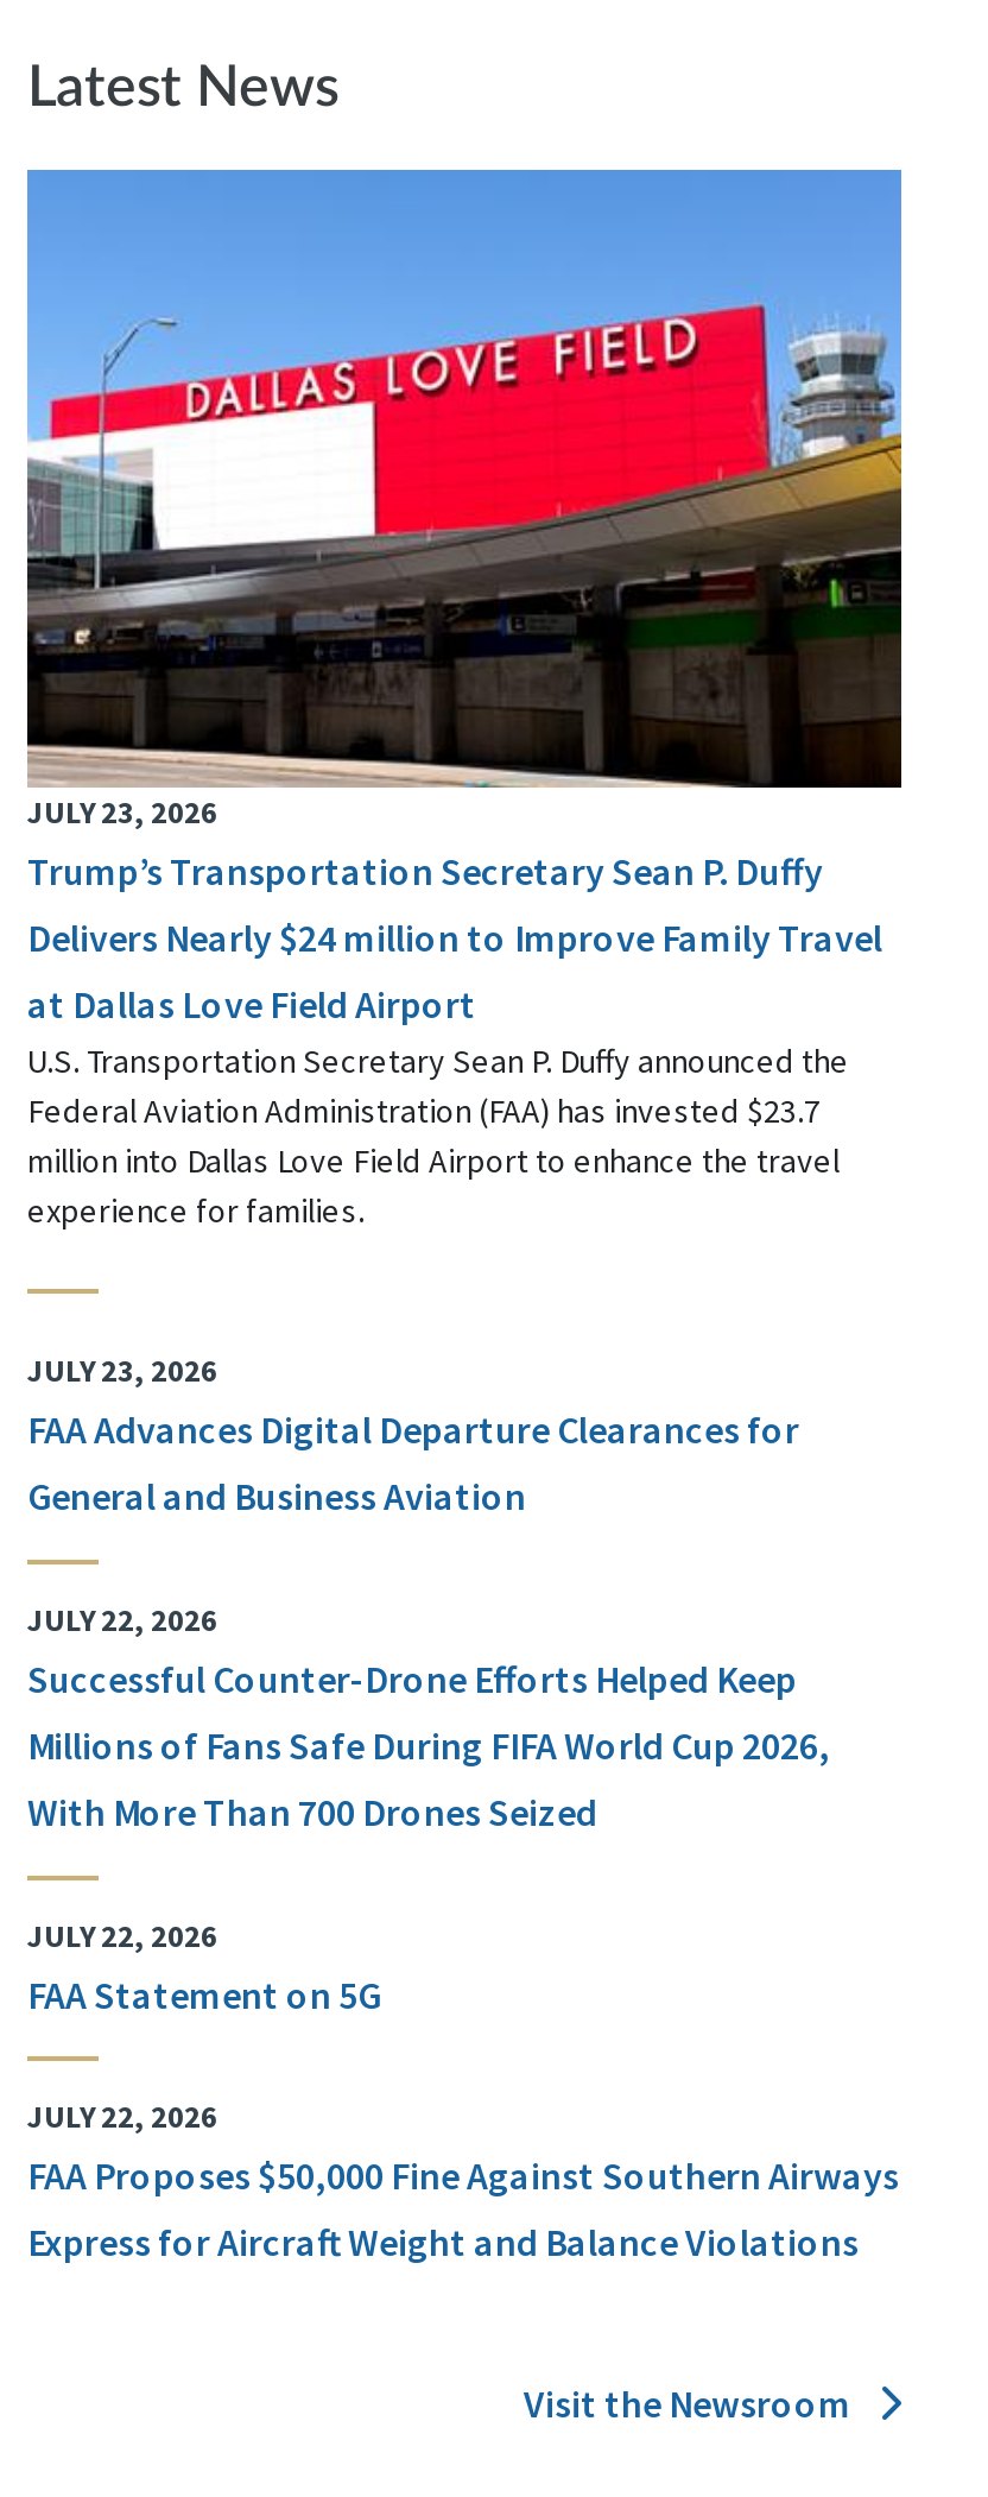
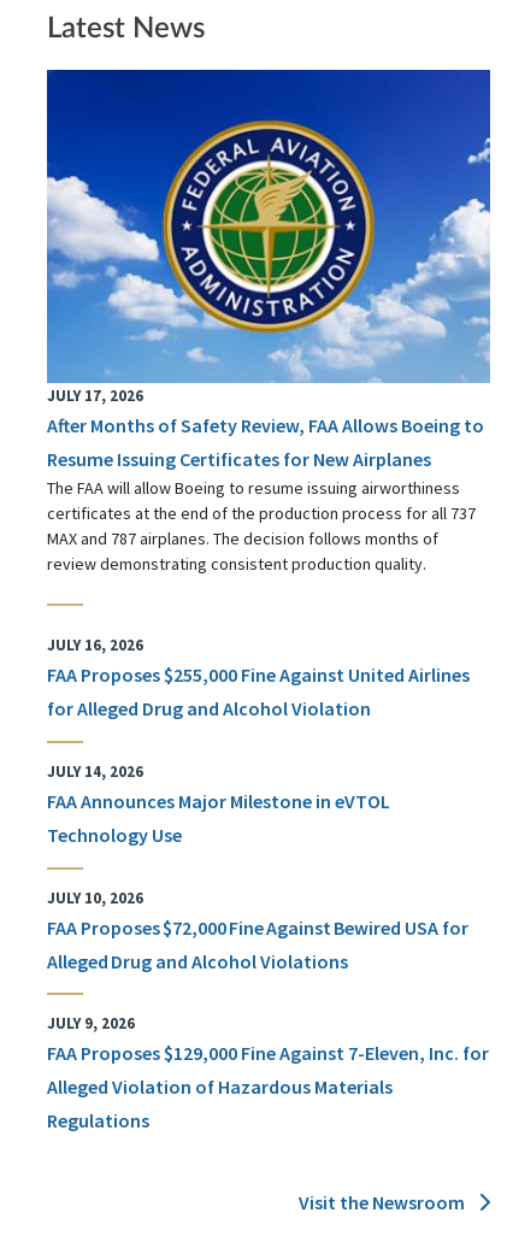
[25,167,904,1231] [image] | JULY 23, 2026 | Trump’s Transportation Secretary Sean P. Duffy | Delivers Nearly $24 million to Improve Family Travel | at Dallas Love Field Airport | U.S. Transportation Secretary Sean P. Duffy announced the | Federal Aviation Administration (FAA) has invested $23.7 | million into Dallas Love Field Airport to enhance the travel | experience for families. -> [46,69,491,574] [image] | JULY 17, 2026 | After Months of Safety Review, FAA Allows Boeing to | Resume Issuing Certificates for New Airplanes | The FAA will allow Boeing to resume issuing airworthiness | certificates at the end of the production process for all 737 | MAX and 787 airplanes. The decision follows months of | review demonstrating consistent production quality.
[27,1352,799,1520] JULY 23, 2026 | FAA Advances Digital Departure Clearances for | General and Business Aviation -> [47,635,470,721] JULY 16, 2026 | FAA Proposes $255,000 Fine Against United Airlines | for Alleged Drug and Alcohol Violation
[27,1600,830,1835] JULY 22, 2026 | Successful Counter-Drone Efforts Helped Keep | Millions of Fans Safe During FIFA World Cup 2026, | With More Than 700 Drones Seized -> [47,761,390,847] JULY 14, 2026 | FAA Announces Major Milestone in eVTOL | Technology Use
[27,1915,381,2017] JULY 22, 2026 | FAA Statement on 5G -> [47,887,468,973] JULY 10, 2026 | FAA Proposes $72,000 Fine Against Bewired USA for | Alleged Drug and Alcohol Violations
[27,2097,899,2266] JULY 22, 2026 | FAA Proposes $50,000 Fine Against Southern Airways | Express for Aircraft Weight and Balance Violations -> [47,1013,489,1133] JULY 9, 2026 | FAA Proposes $129,000 Fine Against 7-Eleven, Inc. for | Alleged Violation of Hazardous Materials | Regulations

